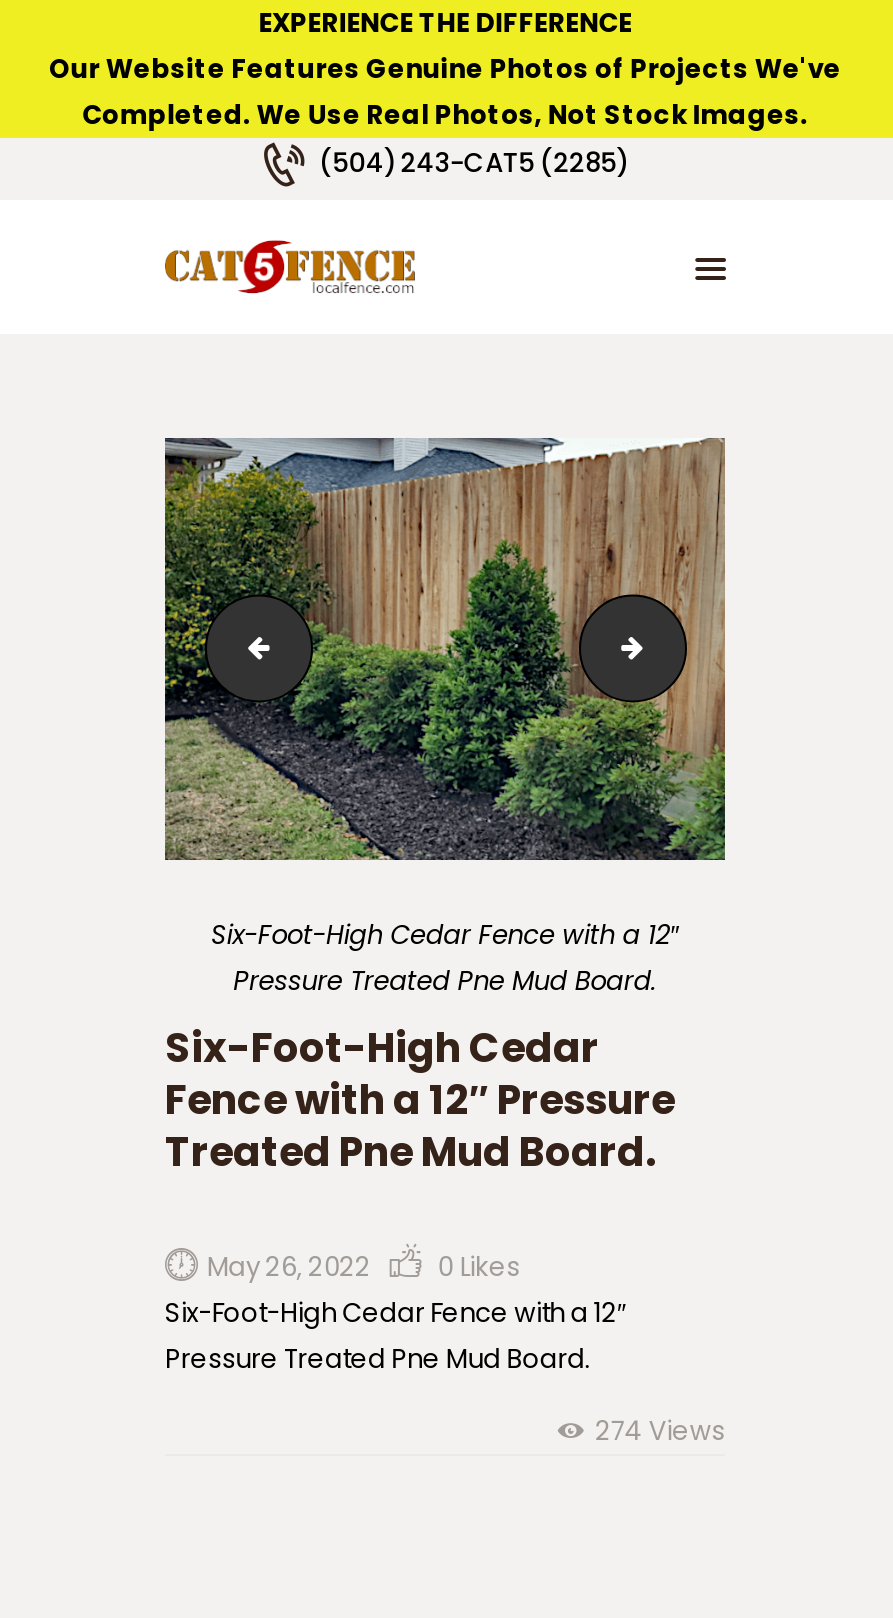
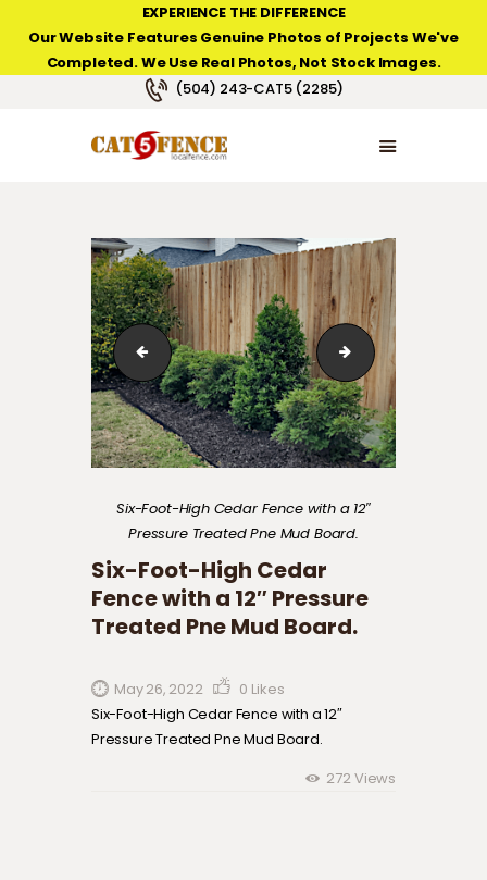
[595,1412,725,1450] 274 Views -> [326,768,396,789] 272 Views

